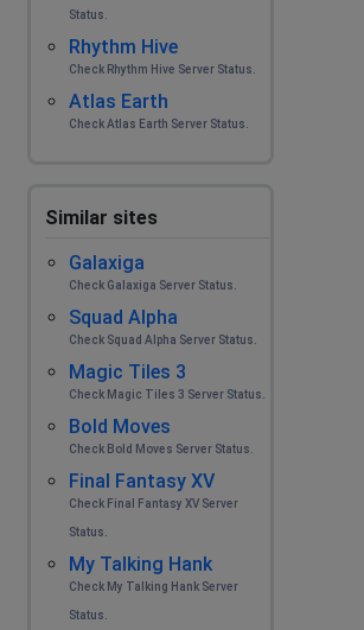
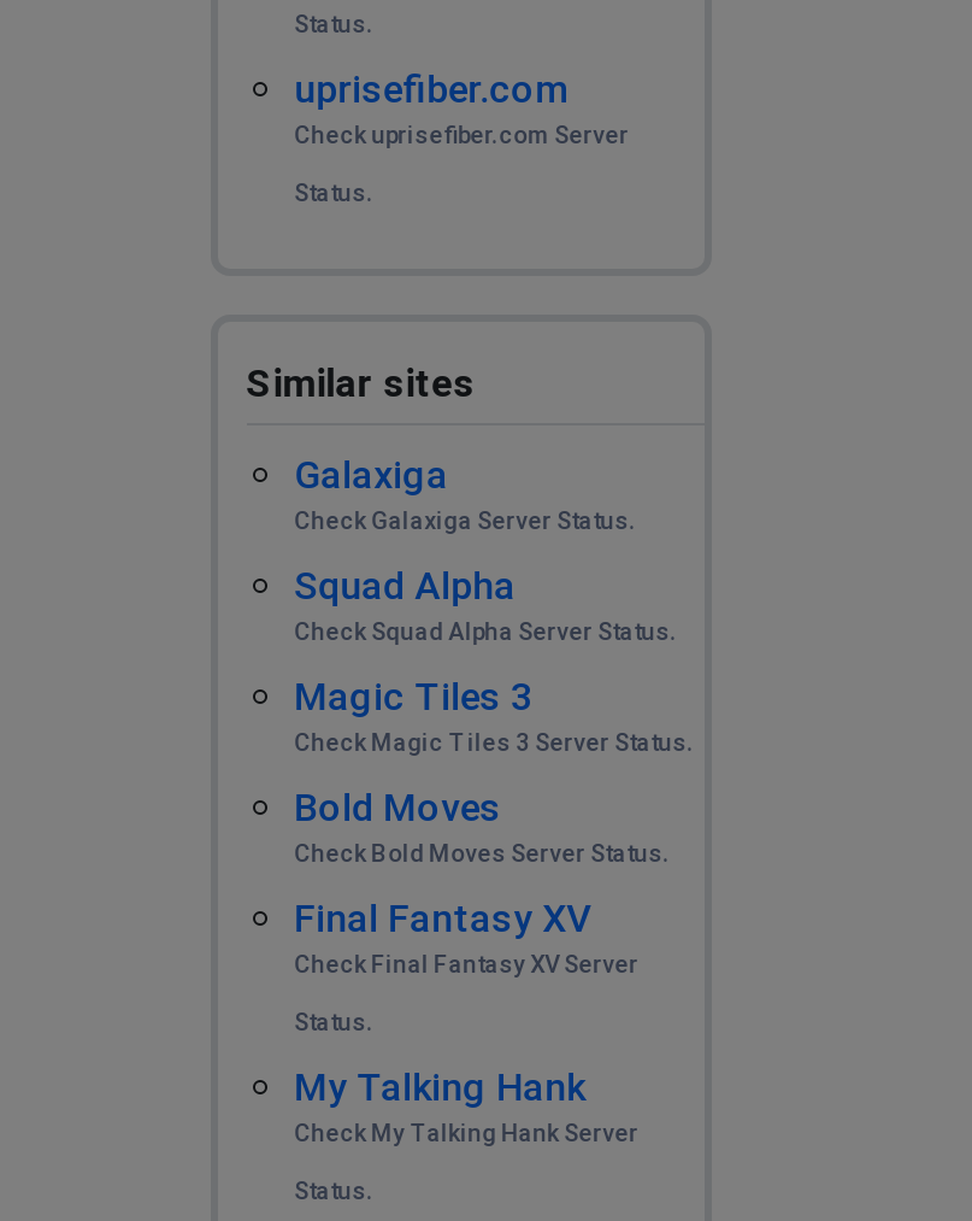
[68,36,256,76] Rhythm Hive | Check Rhythm Hive Server Status. -> [294,66,629,148] uprisefiber.com | Check uprisefiber.com Server
[68,90,249,131] Atlas Earth | Check Atlas Earth Server Status. -> [294,180,374,206] Status.

